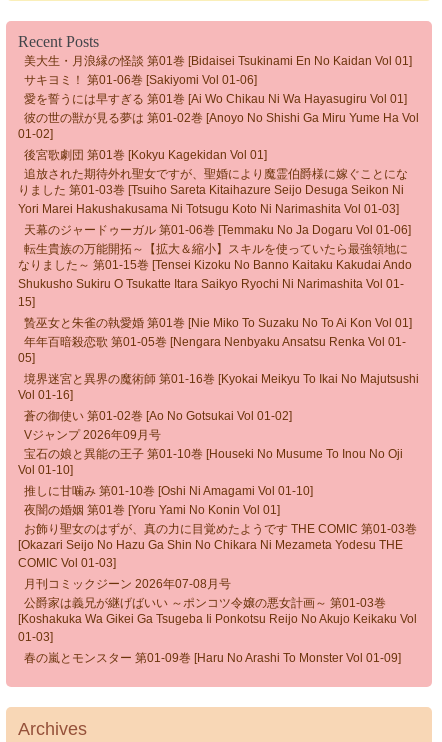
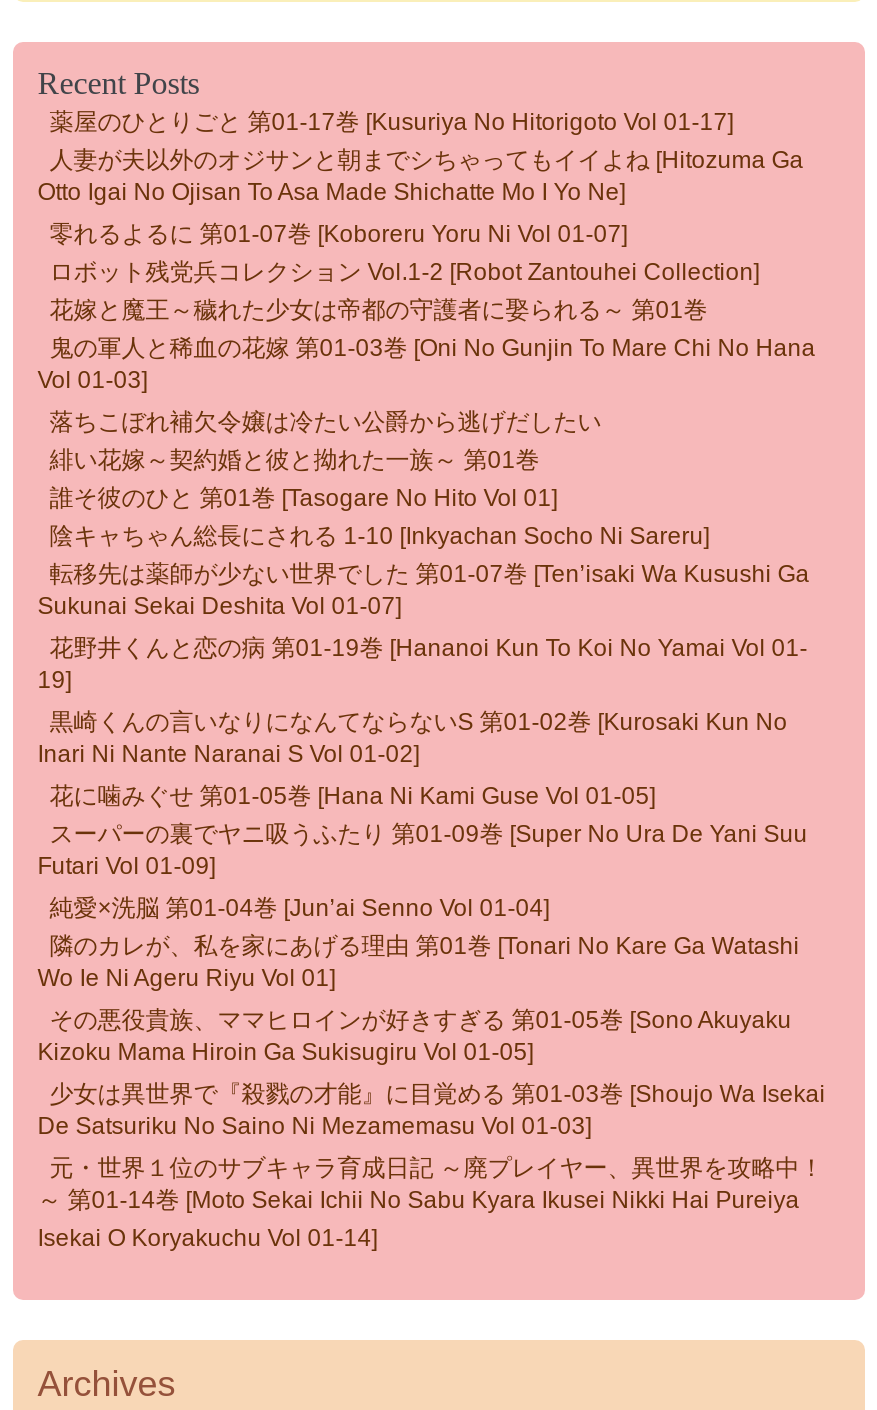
[18,54,419,665] 美大生・月浪縁の怪談 第01巻 [Bidaisei Tsukinami En No Kaidan Vol 01] | サキヨミ！ 第01-06巻 [Sakiyomi Vol 01-06] | 愛を誓うには早すぎる 第01巻 [Ai Wo Chikau Ni Wa Hayasugiru Vol 01] | 彼の世の獣が見る夢は 第01-02巻 [Anoyo No Shishi Ga Miru Yume Ha Vol | 01-02] | 後宮歌劇団 第01巻 [Kokyu Kagekidan Vol 01] | 追放された期待外れ聖女ですが、聖婚により魔霊伯爵様に嫁ぐことにな | りました 第01-03巻 [Tsuiho Sareta Kitaihazure Seijo Desuga Seikon Ni | Yori Marei Hakushakusama Ni Totsugu Koto Ni Narimashita Vol 01-03] | 天幕のジャードゥーガル 第01-06巻 [Temmaku No Ja Dogaru Vol 01-06] | 転生貴族の万能開拓～【拡大＆縮小】スキルを使っていたら最強領地に | なりました～ 第01-15巻 [Tensei Kizoku No Banno Kaitaku Kakudai Ando | Shukusho Sukiru O Tsukatte Itara Saikyo Ryochi Ni Narimashita Vol 01- | 15] | 贄巫女と朱雀の執愛婚 第01巻 [Nie Miko To Suzaku No To Ai Kon Vol 01] | 年年百暗殺恋歌 第01-05巻 [Nengara Nenbyaku Ansatsu Renka Vol 01- | 05] | 境界迷宮と異界の魔術師 第01-16巻 [Kyokai Meikyu To Ikai No Majutsushi | Vol 01-16] | 蒼の御使い 第01-02巻 [Ao No Gotsukai Vol 01-02] | Vジャンプ 2026年09月号 | 宝石の娘と異能の王子 第01-10巻 [Houseki No Musume To Inou No Oji | Vol 01-10] | 推しに甘噛み 第01-10巻 [Oshi Ni Amagami Vol 01-10] | 夜闇の婚姻 第01巻 [Yoru Yami No Konin Vol 01] | お飾り聖女のはずが、真の力に目覚めたようです THE COMIC 第01-03巻 | [Okazari Seijo No Hazu Ga Shin No Chikara Ni Mezameta Yodesu THE | COMIC Vol 01-03] | 月刊コミックジーン 2026年07-08月号 | 公爵家は義兄が継げばいい ～ポンコツ令嬢の悪女計画～ 第01-03巻 | [Koshakuka Wa Gikei Ga Tsugeba Ii Ponkotsu Reijo No Akujo Keikaku Vol | 01-03] | 春の嵐とモンスター 第01-09巻 [Haru No Arashi To Monster Vol 01-09] -> [37,108,825,1258] 薬屋のひとりごと 第01-17巻 [Kusuriya No Hitorigoto Vol 01-17] | 人妻が夫以外のオジサンと朝までシちゃってもイイよね [Hitozuma Ga | Otto Igai No Ojisan To Asa Made Shichatte Mo I Yo Ne] | 零れるよるに 第01-07巻 [Koboreru Yoru Ni Vol 01-07] | ロボット残党兵コレクション Vol.1-2 [Robot Zantouhei Collection] | 花嫁と魔王～穢れた少女は帝都の守護者に娶られる～ 第01巻 | 鬼の軍人と稀血の花嫁 第01-03巻 [Oni No Gunjin To Mare Chi No Hana | Vol 01-03] | 落ちこぼれ補欠令嬢は冷たい公爵から逃げだしたい | 緋い花嫁～契約婚と彼と拗れた一族～ 第01巻 | 誰そ彼のひと 第01巻 [Tasogare No Hito Vol 01] | 陰キャちゃん総長にされる 1-10 [Inkyachan Socho Ni Sareru] | 転移先は薬師が少ない世界でした 第01-07巻 [Ten’isaki Wa Kusushi Ga | Sukunai Sekai Deshita Vol 01-07] | 花野井くんと恋の病 第01-19巻 [Hananoi Kun To Koi No Yamai Vol 01- | 19] | 黒崎くんの言いなりになんてならないS 第01-02巻 [Kurosaki Kun No | Inari Ni Nante Naranai S Vol 01-02] | 花に噛みぐせ 第01-05巻 [Hana Ni Kami Guse Vol 01-05] | スーパーの裏でヤニ吸うふたり 第01-09巻 [Super No Ura De Yani Suu | Futari Vol 01-09] | 純愛×洗脳 第01-04巻 [jun’ai Senno Vol 01-04] | 隣のカレが、私を家にあげる理由 第01巻 [Tonari No Kare Ga Watashi | Wo Ie Ni Ageru Riyu Vol 01] | その悪役貴族、ママヒロインが好きすぎる 第01-05巻 [Sono Akuyaku | Kizoku Mama Hiroin Ga Sukisugiru Vol 01-05] | 少女は異世界で『殺戮の才能』に目覚める 第01-03巻 [Shoujo Wa Isekai | De Satsuriku No Saino Ni Mezamemasu Vol 01-03] | 元・世界１位のサブキャラ育成日記 ～廃プレイヤー、異世界を攻略中！ | ～ 第01-14巻 [Moto Sekai Ichii No Sabu Kyara Ikusei Nikki Hai Pureiya | Isekai O Koryakuchu Vol 01-14]

